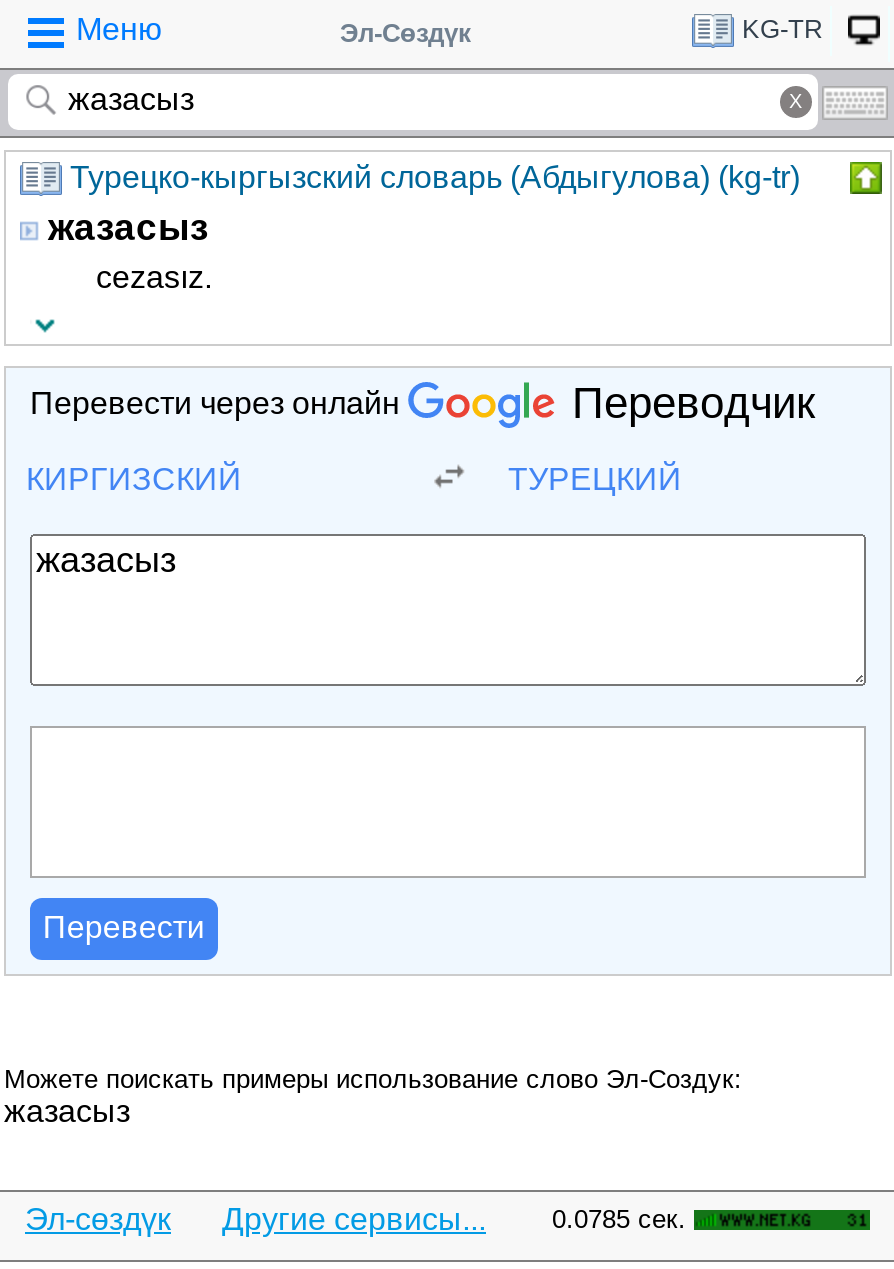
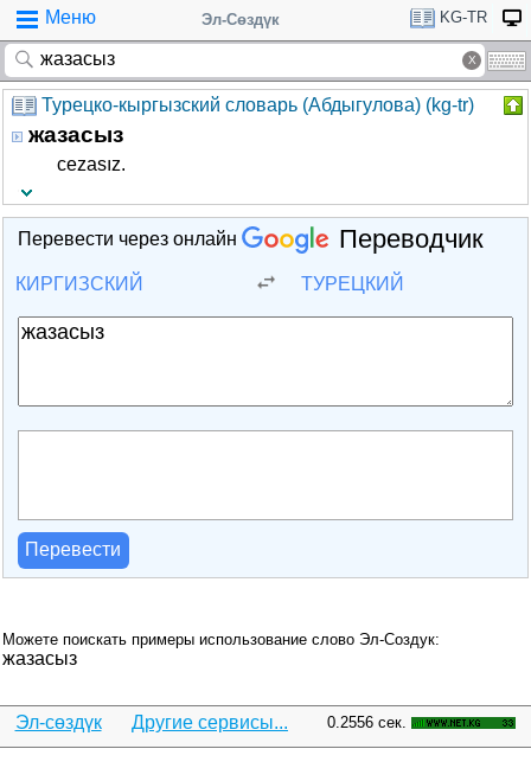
[552,1204,686,1234] 0.0785 сек. -> [327,713,407,731] 0.2556 сек.

